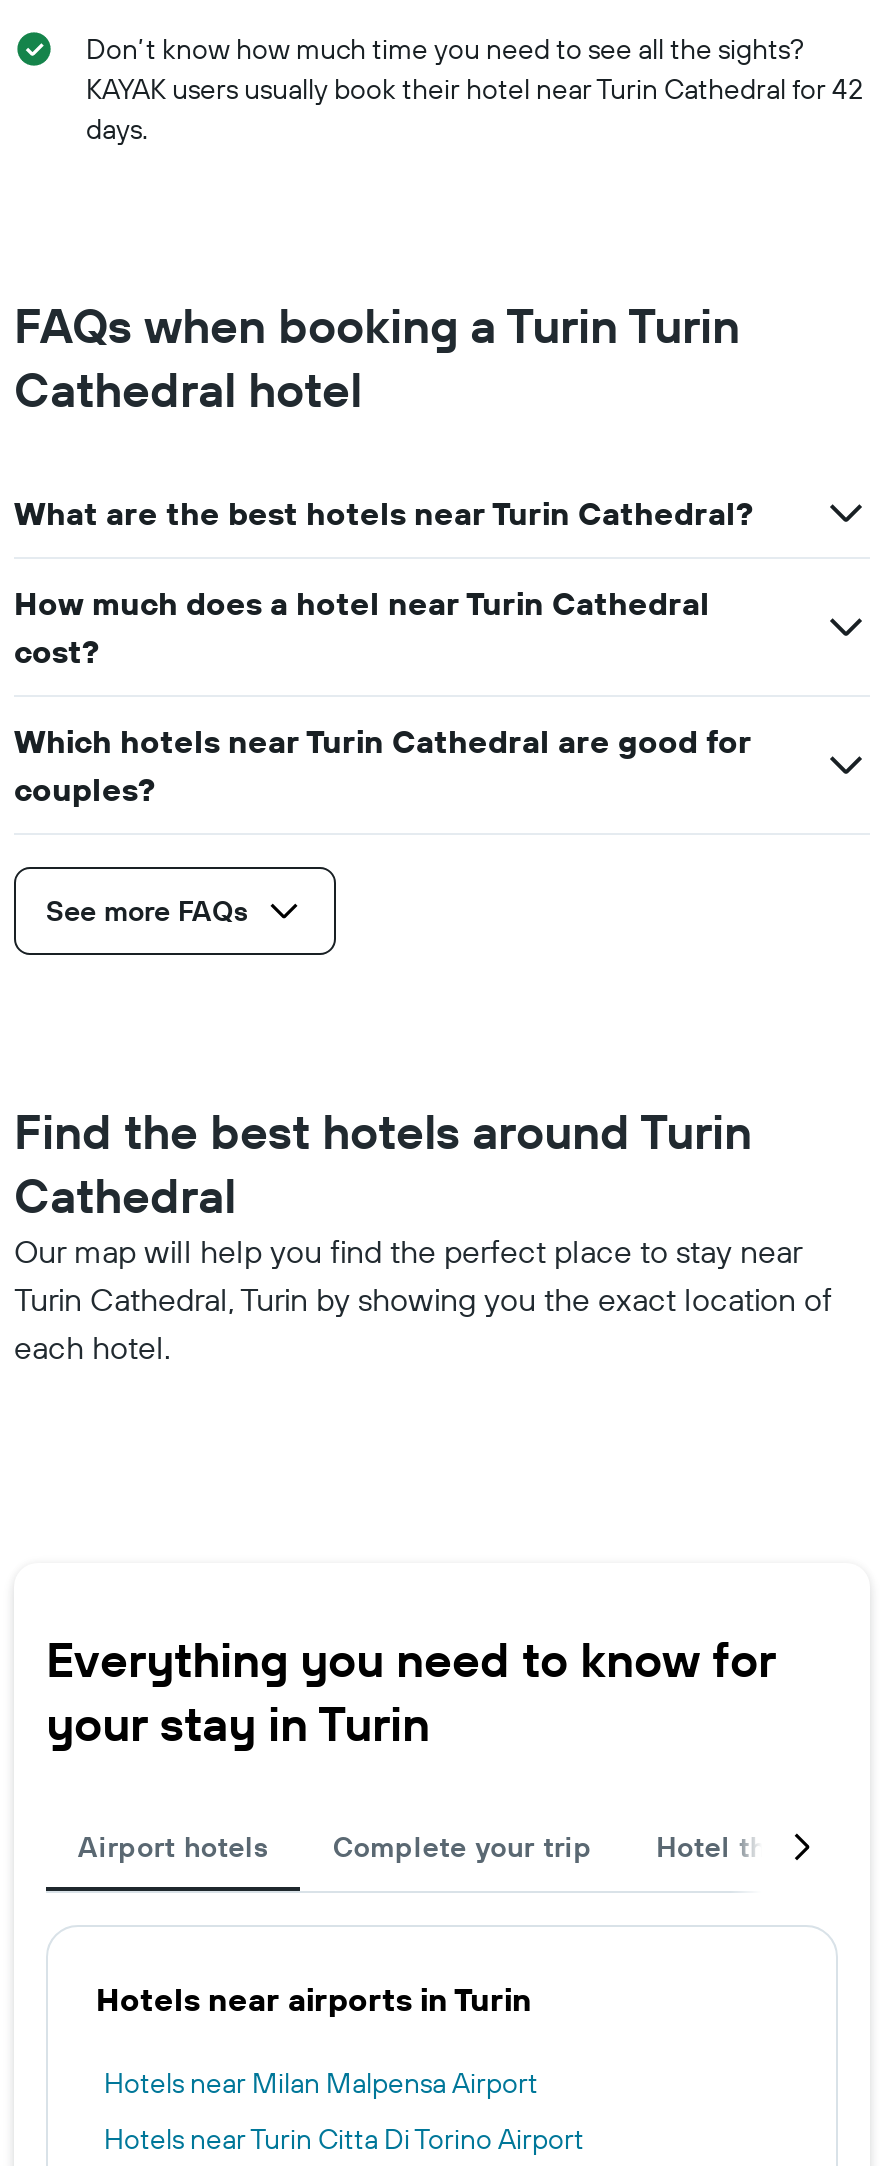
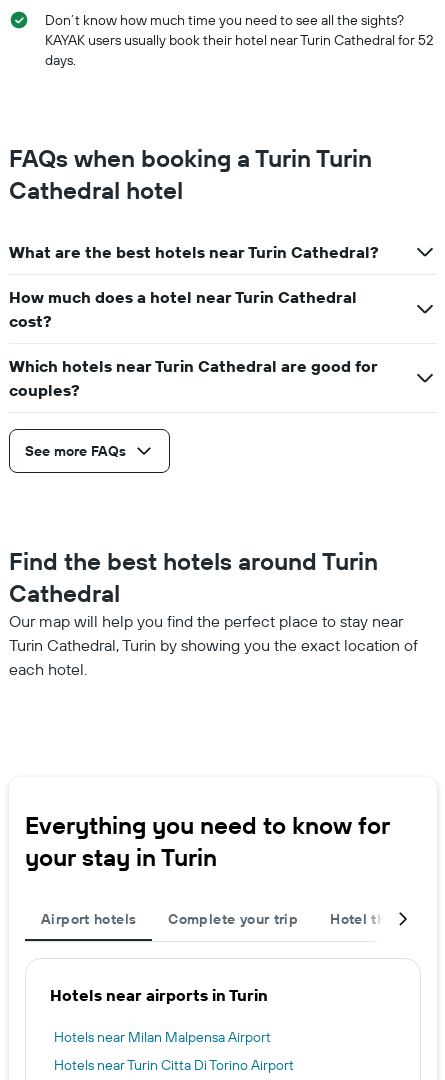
[86,71,862,107] KAYAK users usually book their hotel near Turin Cathedral for 42 -> [45,31,433,49] KAYAK users usually book their hotel near Turin Cathedral for 52

